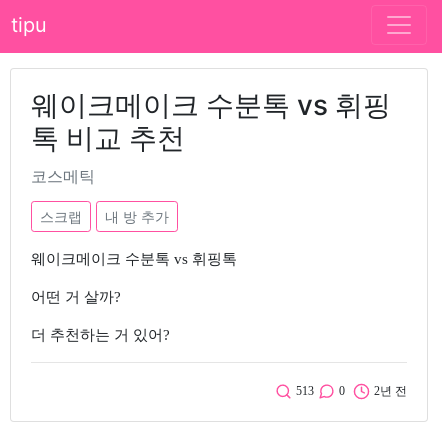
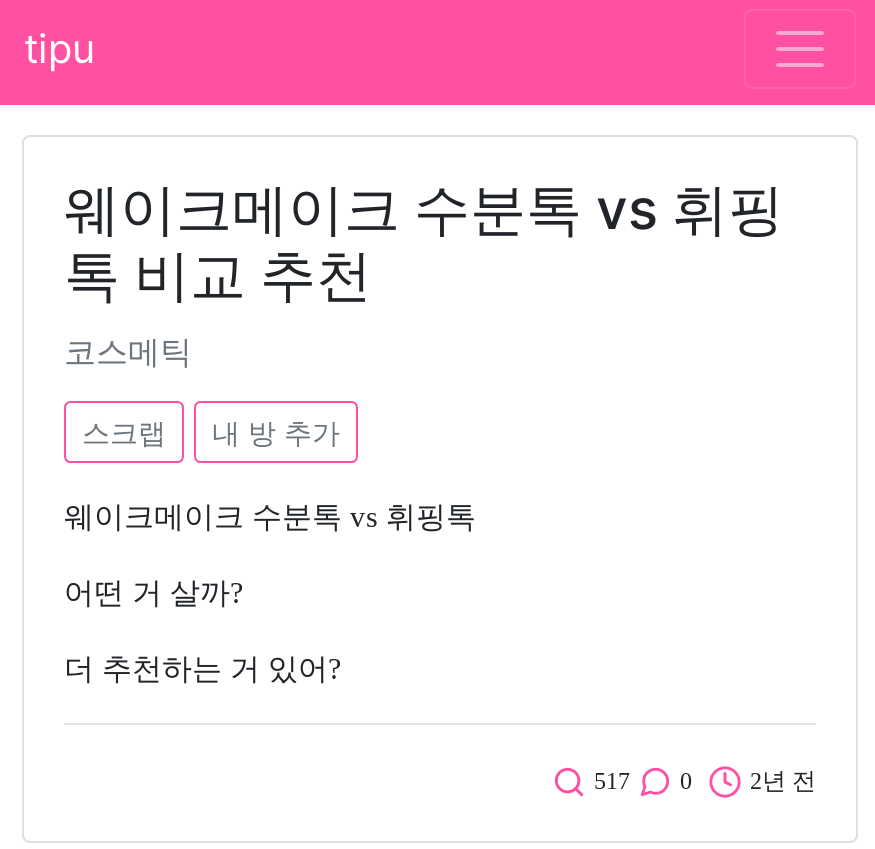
[296,384,345,398] 513 0 -> [594,767,692,795] 517 0

